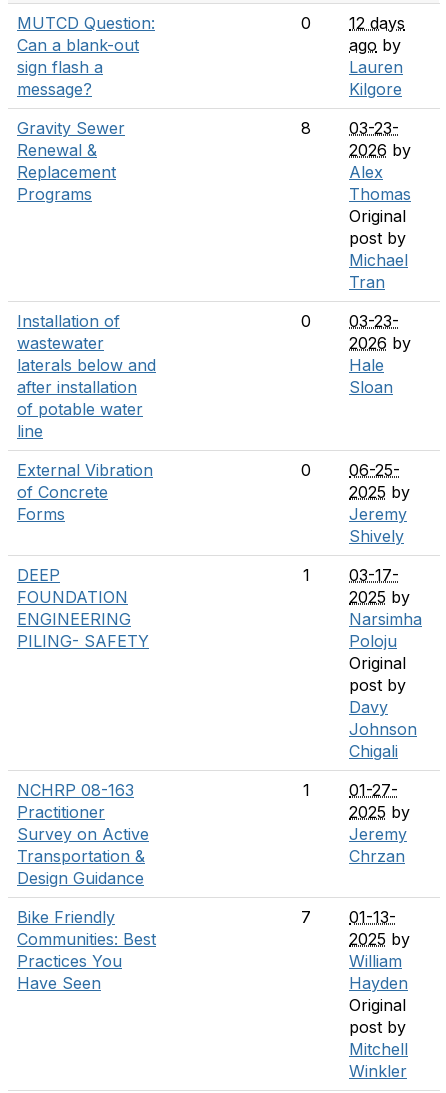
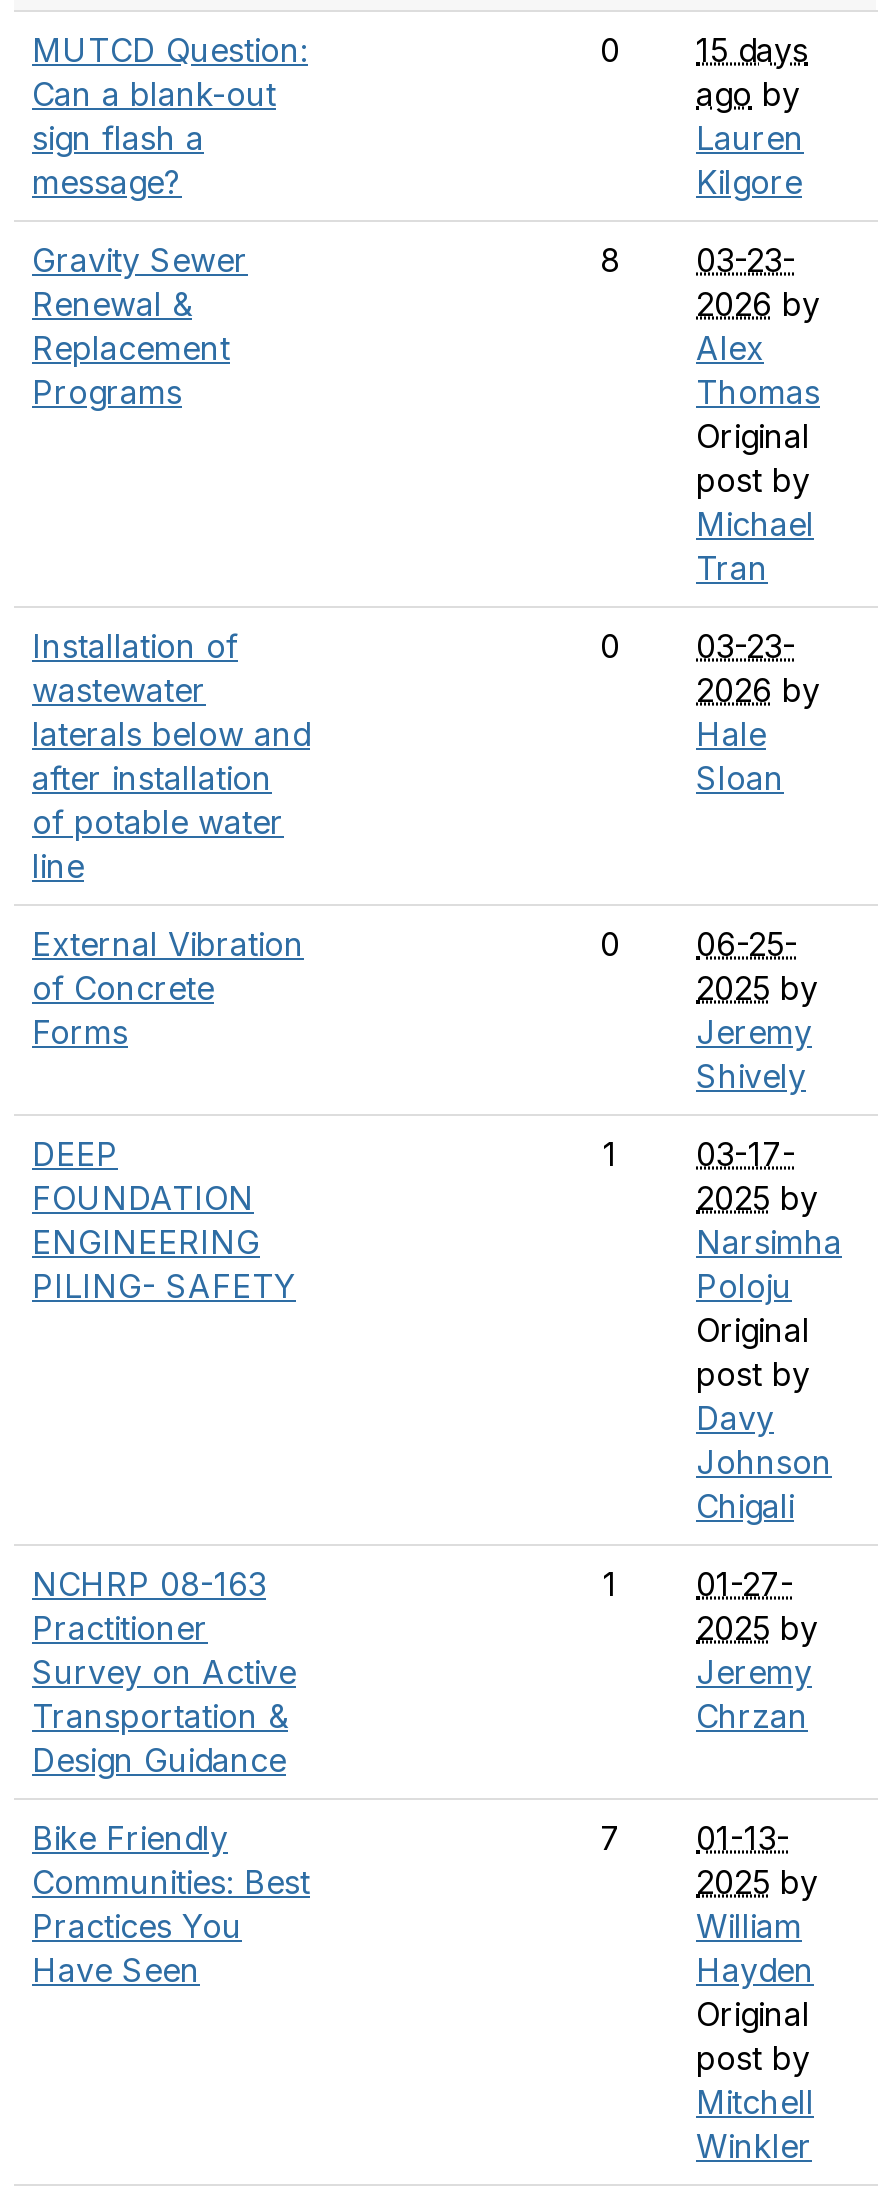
[301,13,405,33] 0 12 days -> [600,30,808,70] 0 15 days

